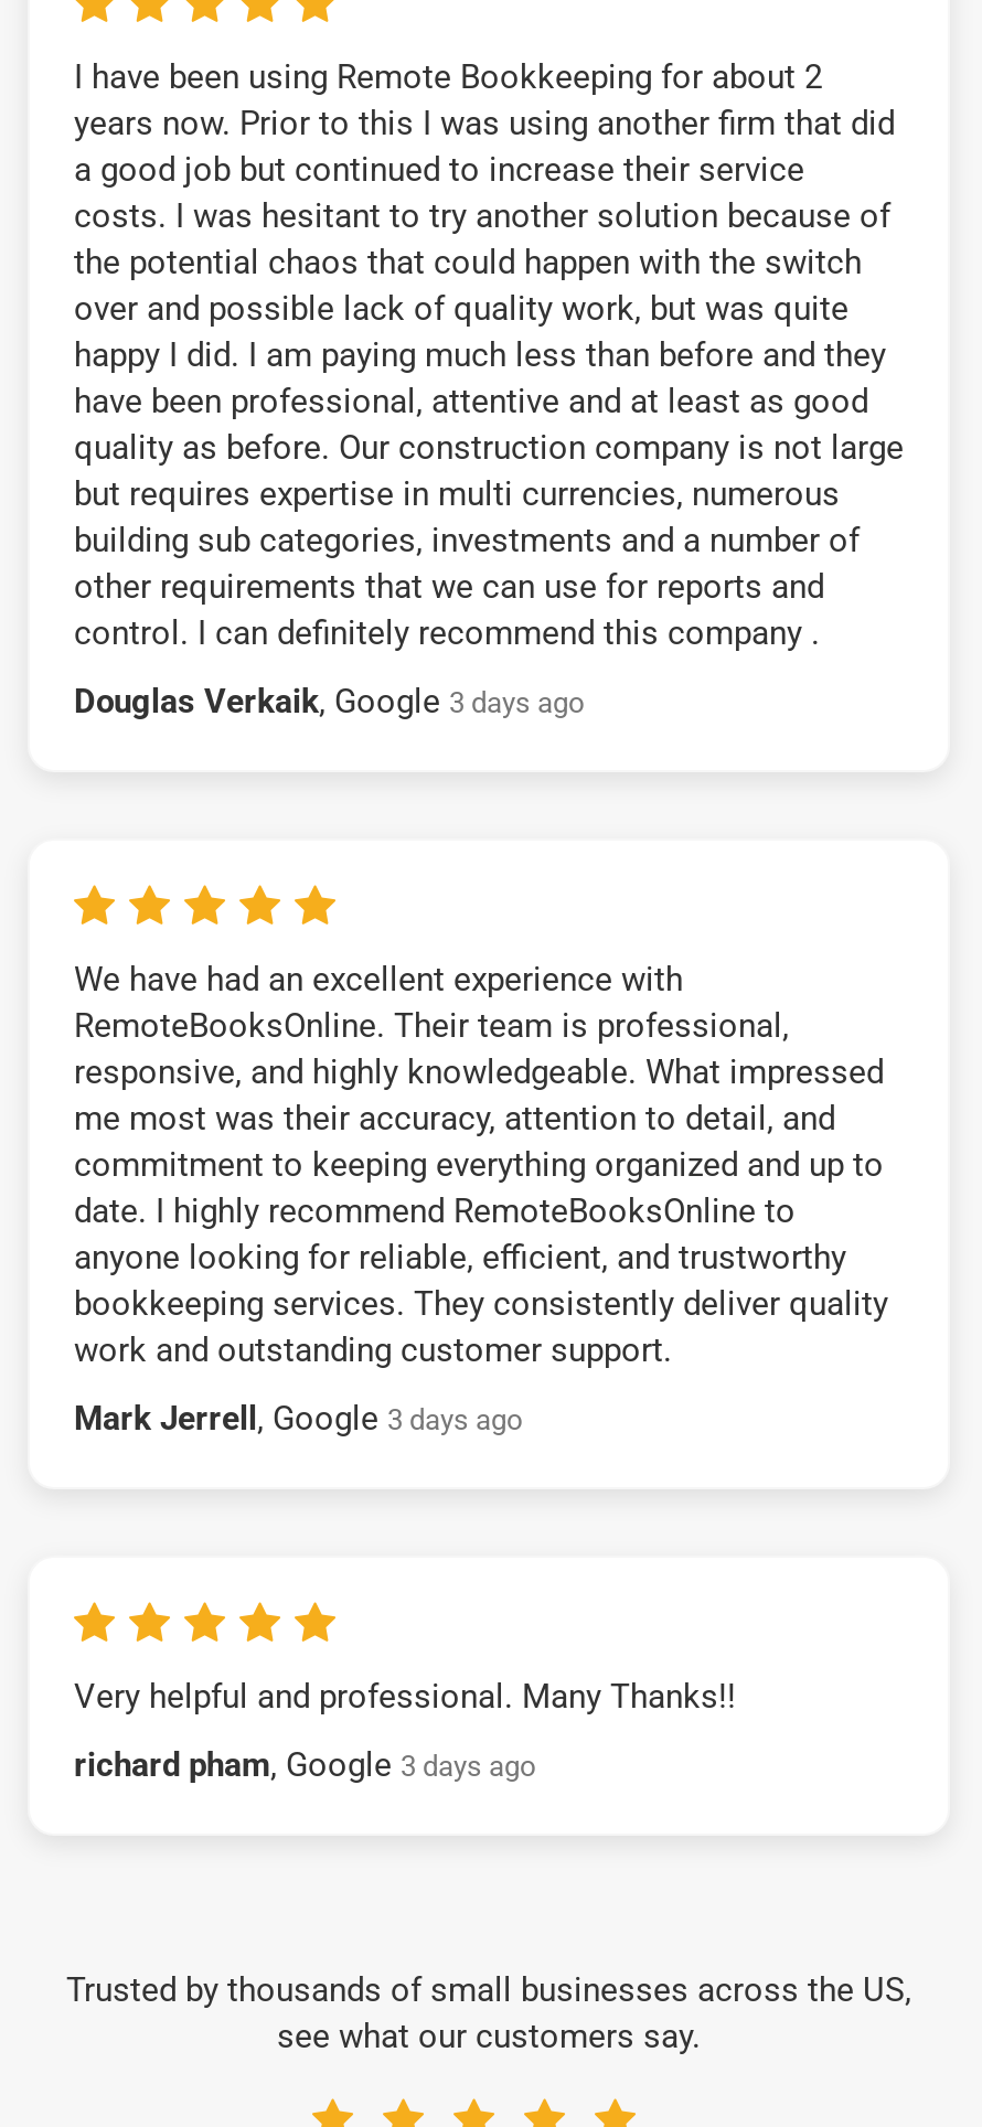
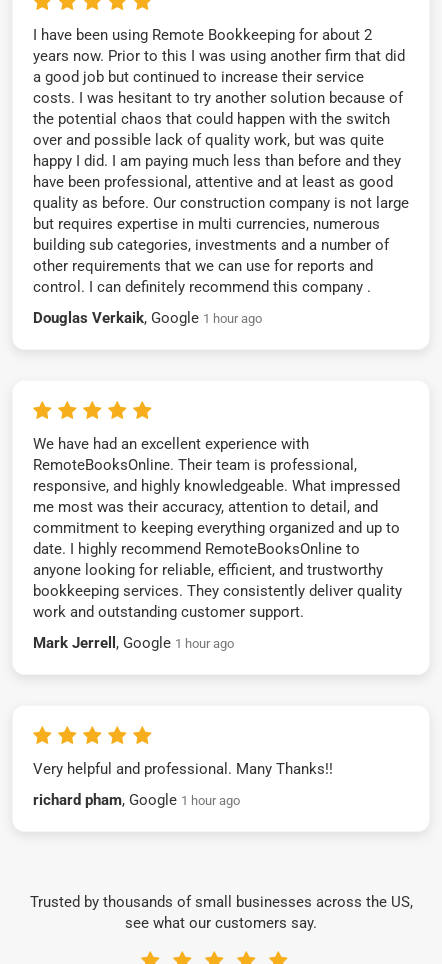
[74,681,584,720] Douglas Verkaik, Google 3 days ago -> [33,308,262,326] Douglas Verkaik, Google 1 hour ago
[74,1398,522,1437] Mark Jerrell, Google 3 days ago -> [33,633,234,651] Mark Jerrell, Google 1 hour ago
[74,1744,535,1784] richard pham, Google 3 days ago -> [33,790,240,808] richard pham, Google 1 hour ago

